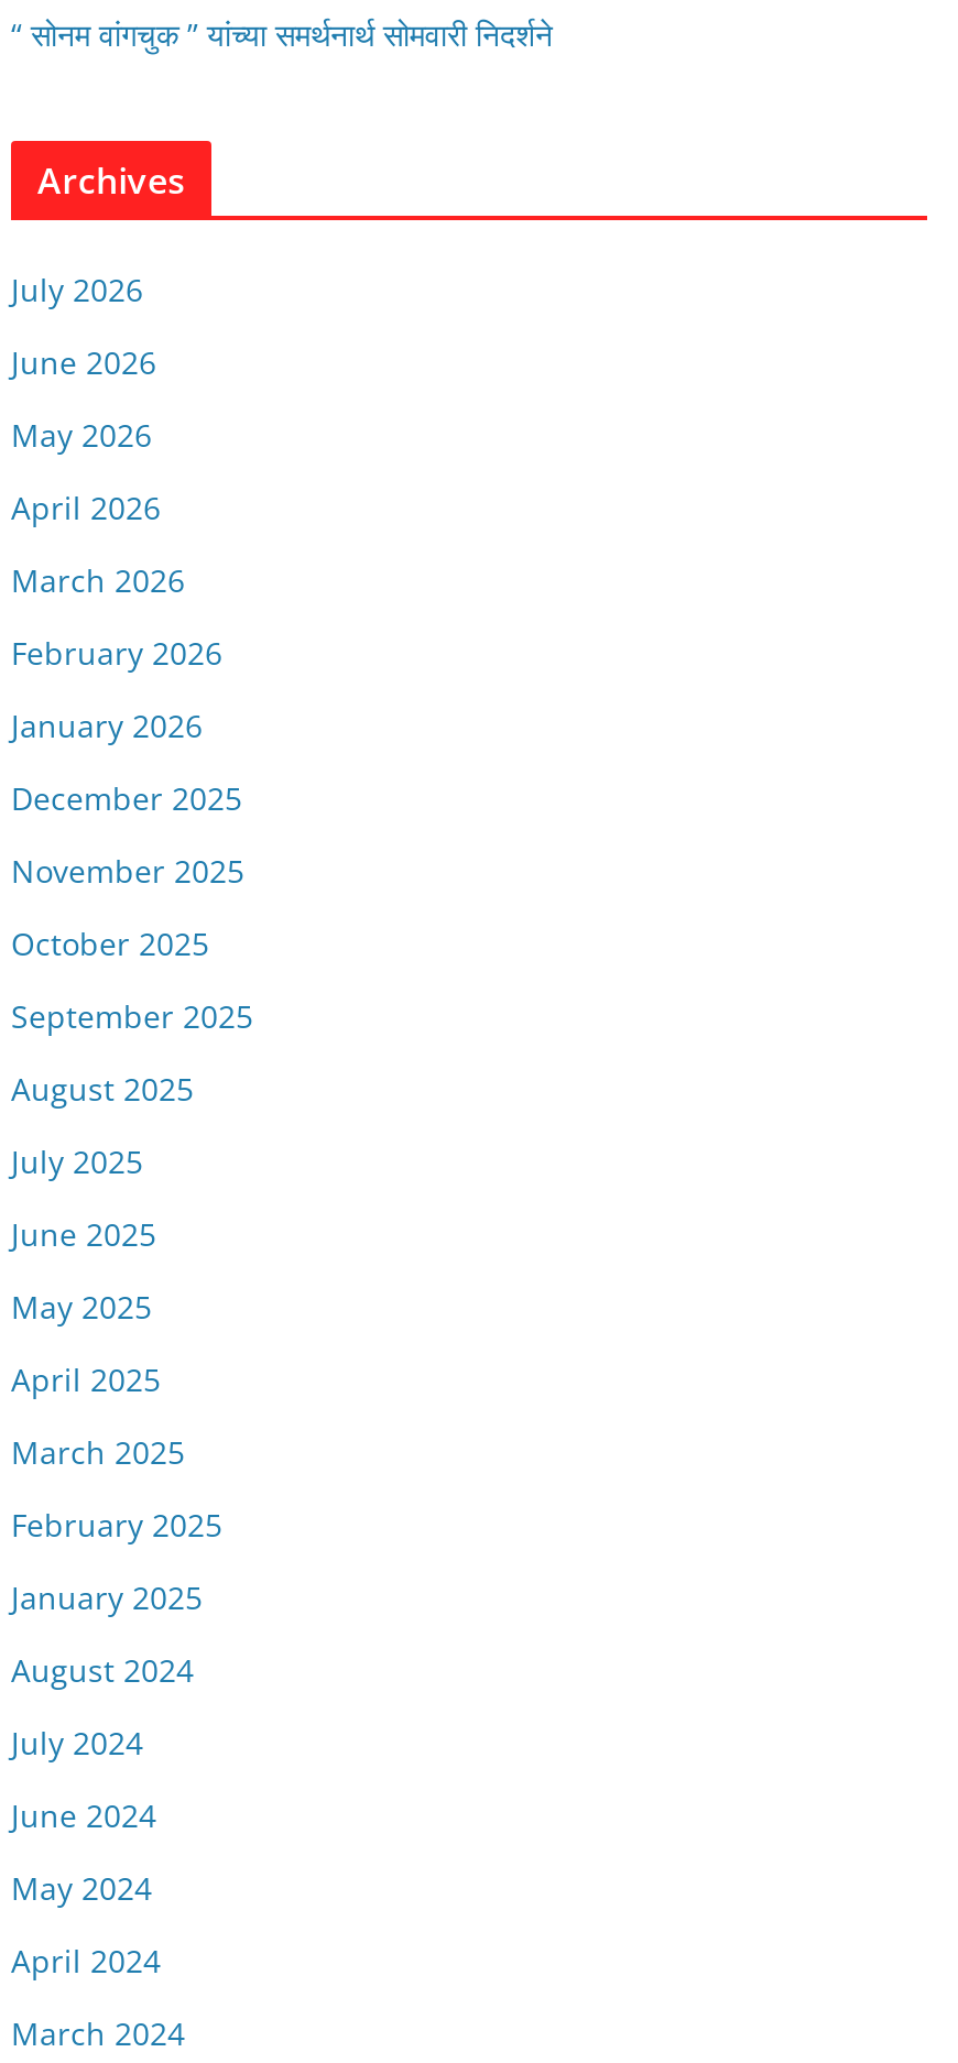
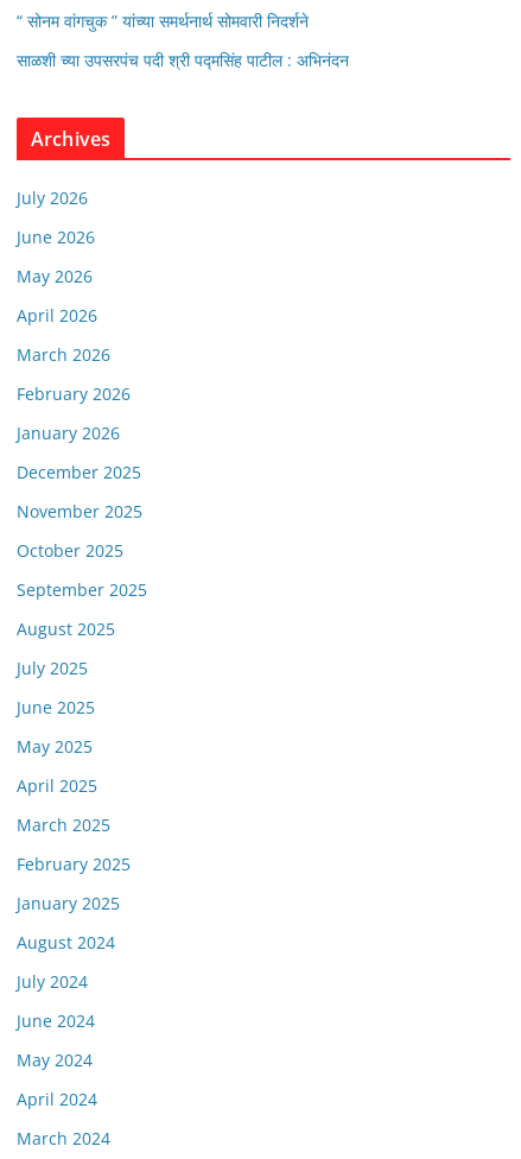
none -> [17,48,349,71] साळशी च्या उपसरपंच पदी श्री पद्मसिंह पाटील : अभिनंदन

